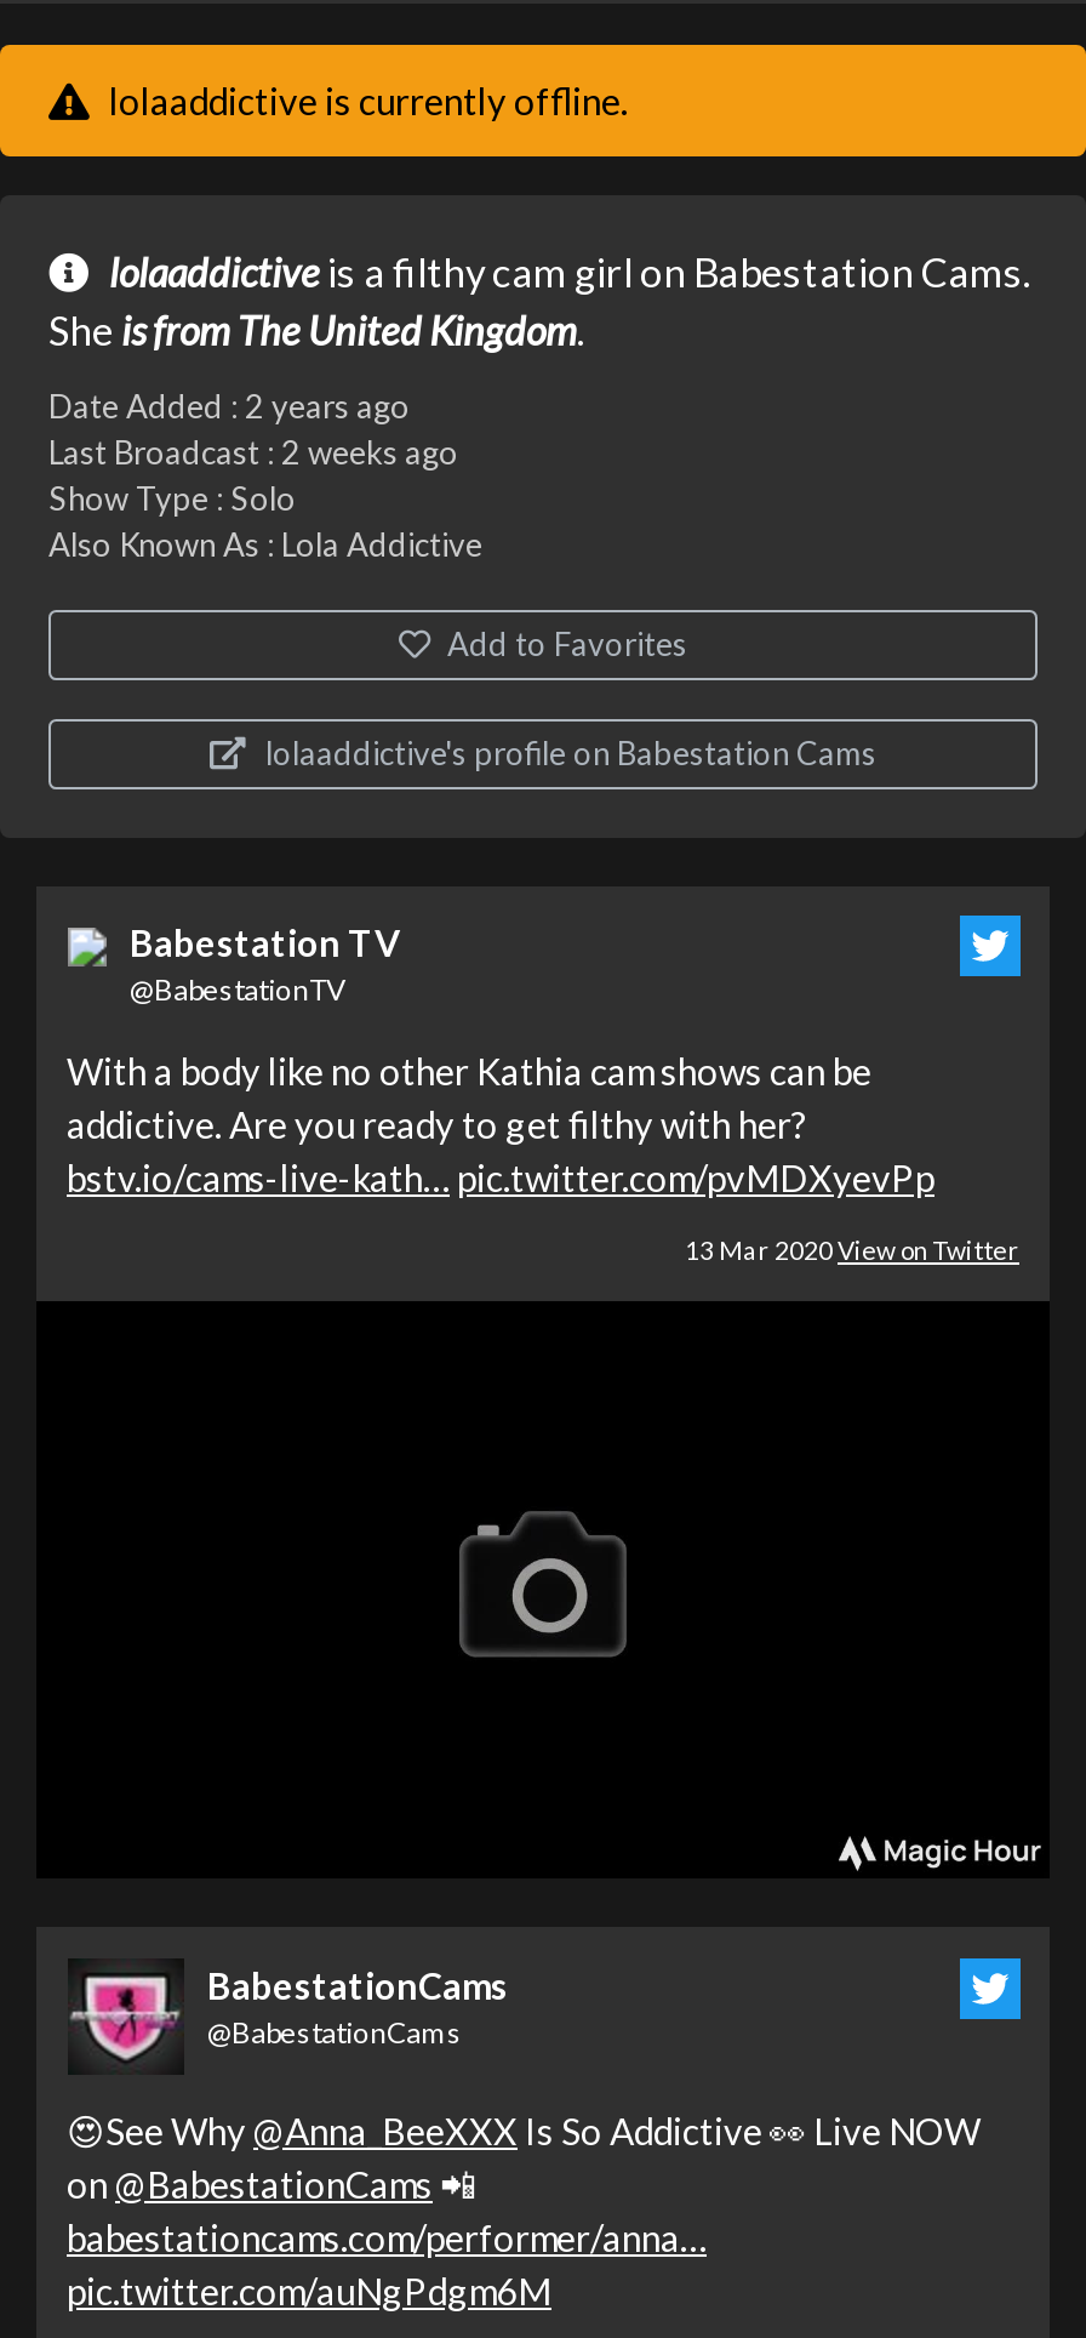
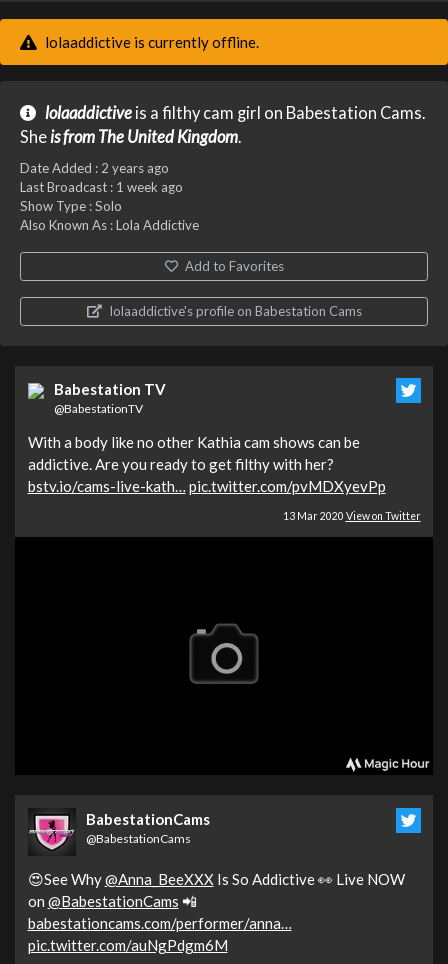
[48,433,458,472] Last Broadcast : 2 weeks ago -> [20,179,183,195] Last Broadcast : 1 week ago

